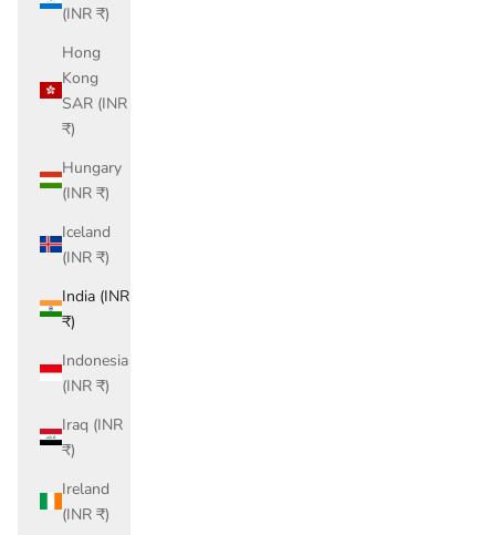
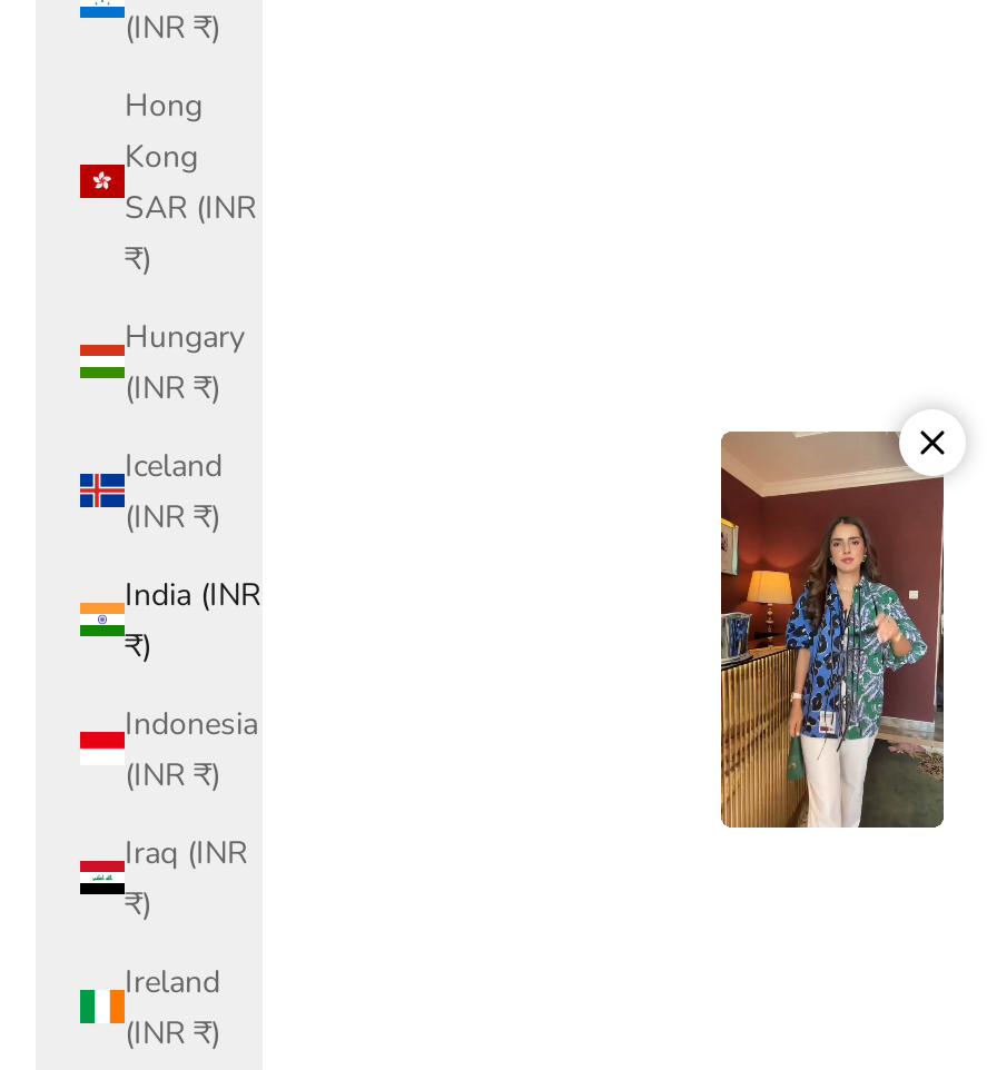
none -> [719,429,946,830] [image]

